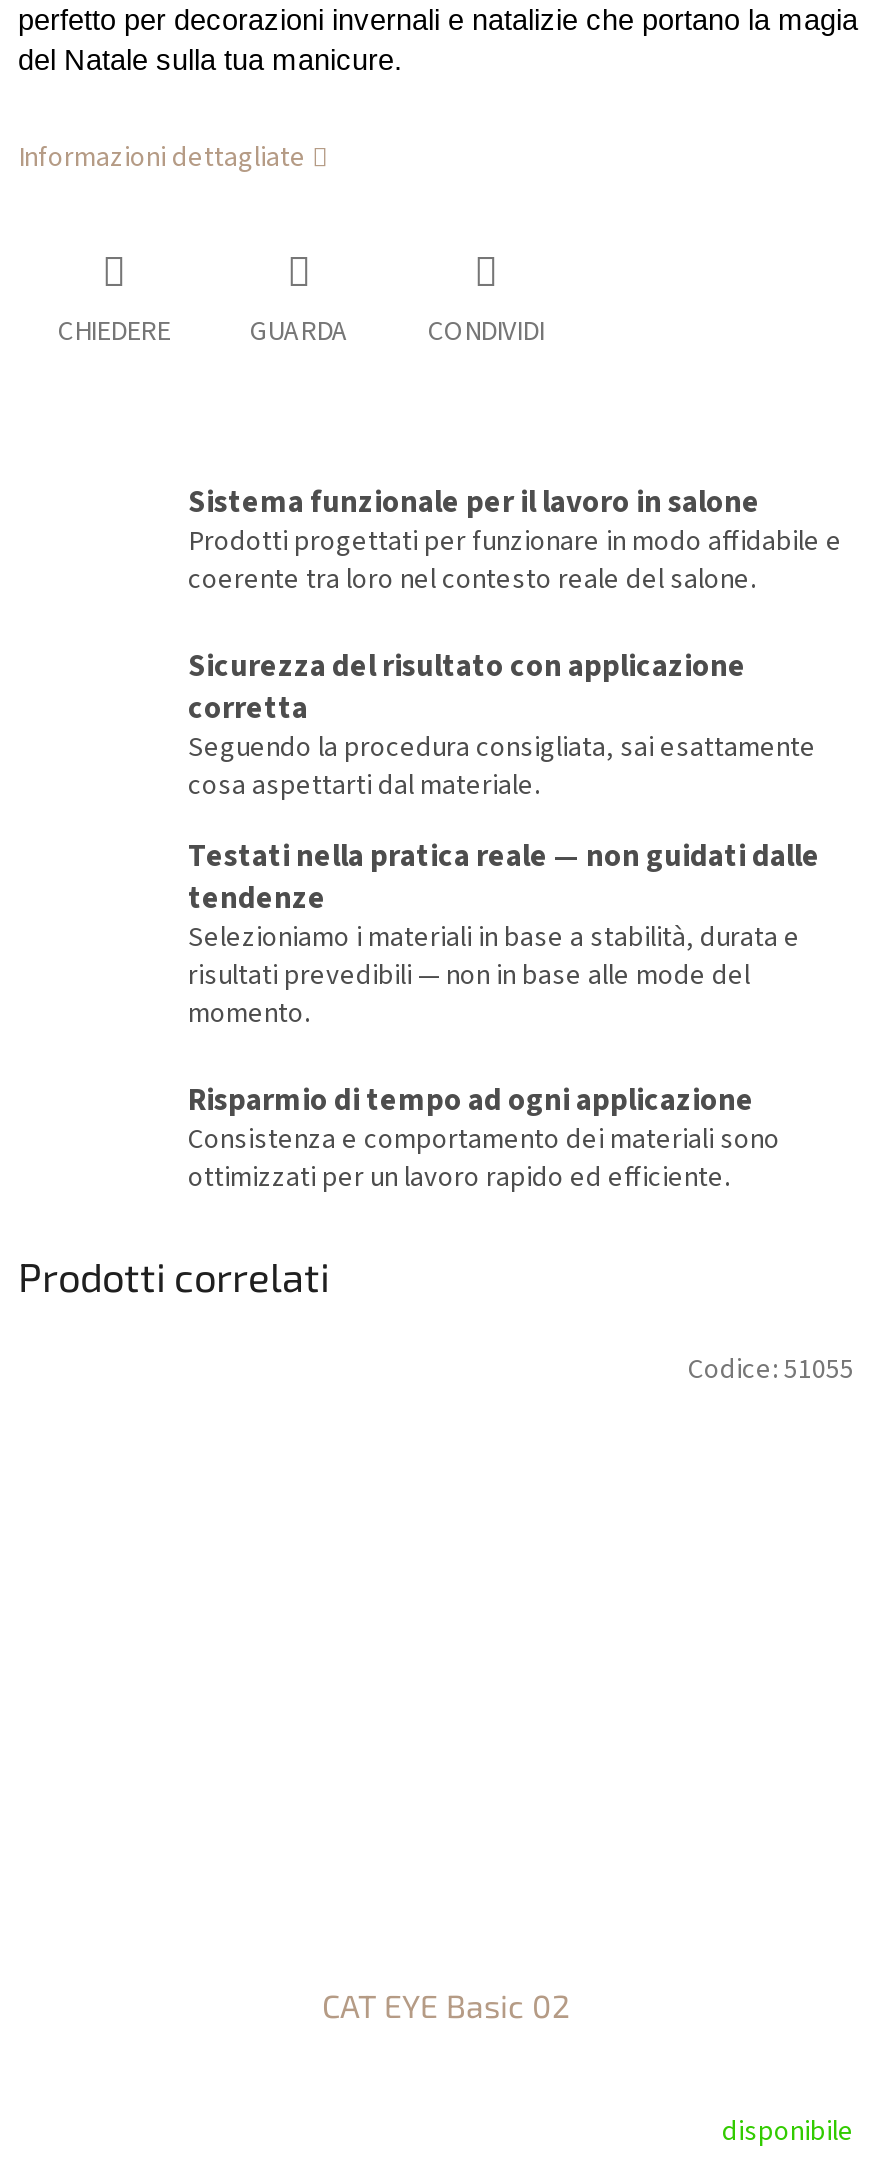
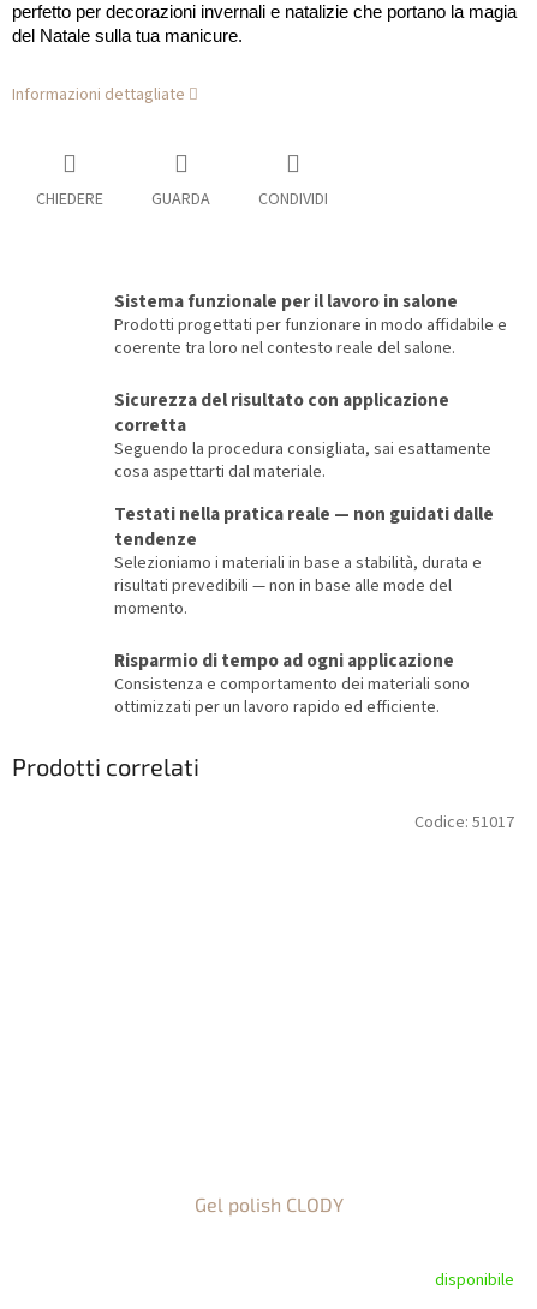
[688,1349,854,1389] Codice: 51055 -> [414,810,514,834] Codice: 51017
[322,1987,570,2025] CAT EYE Basic 02 -> [195,1193,344,1216] Gel polish CLODY

